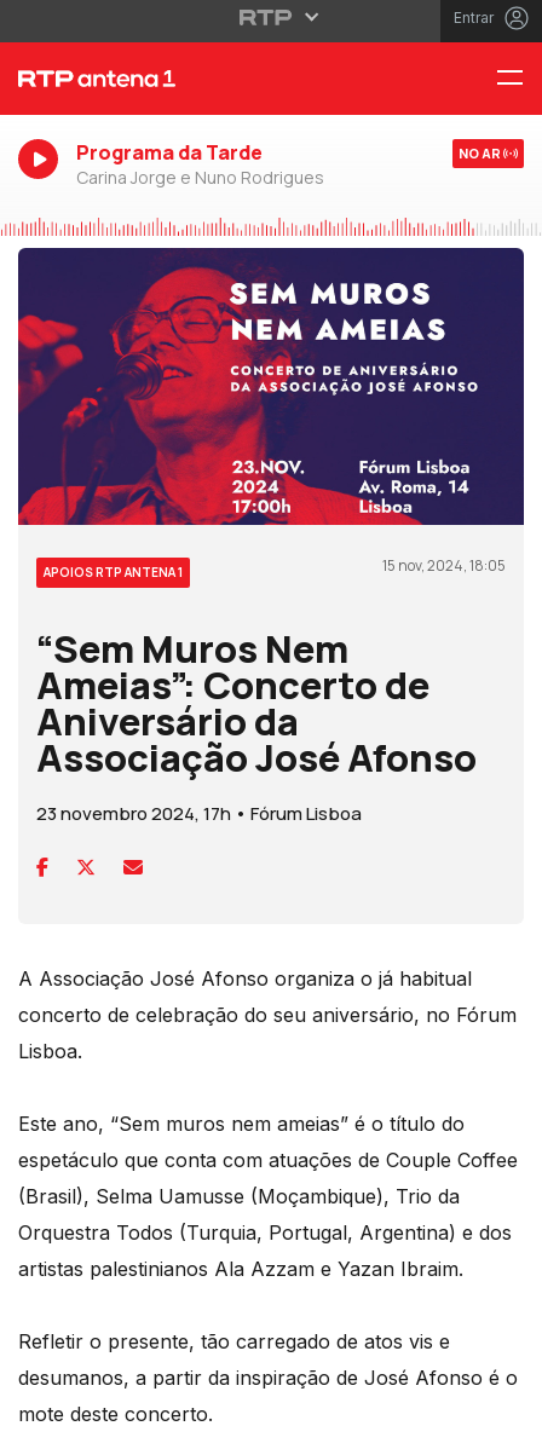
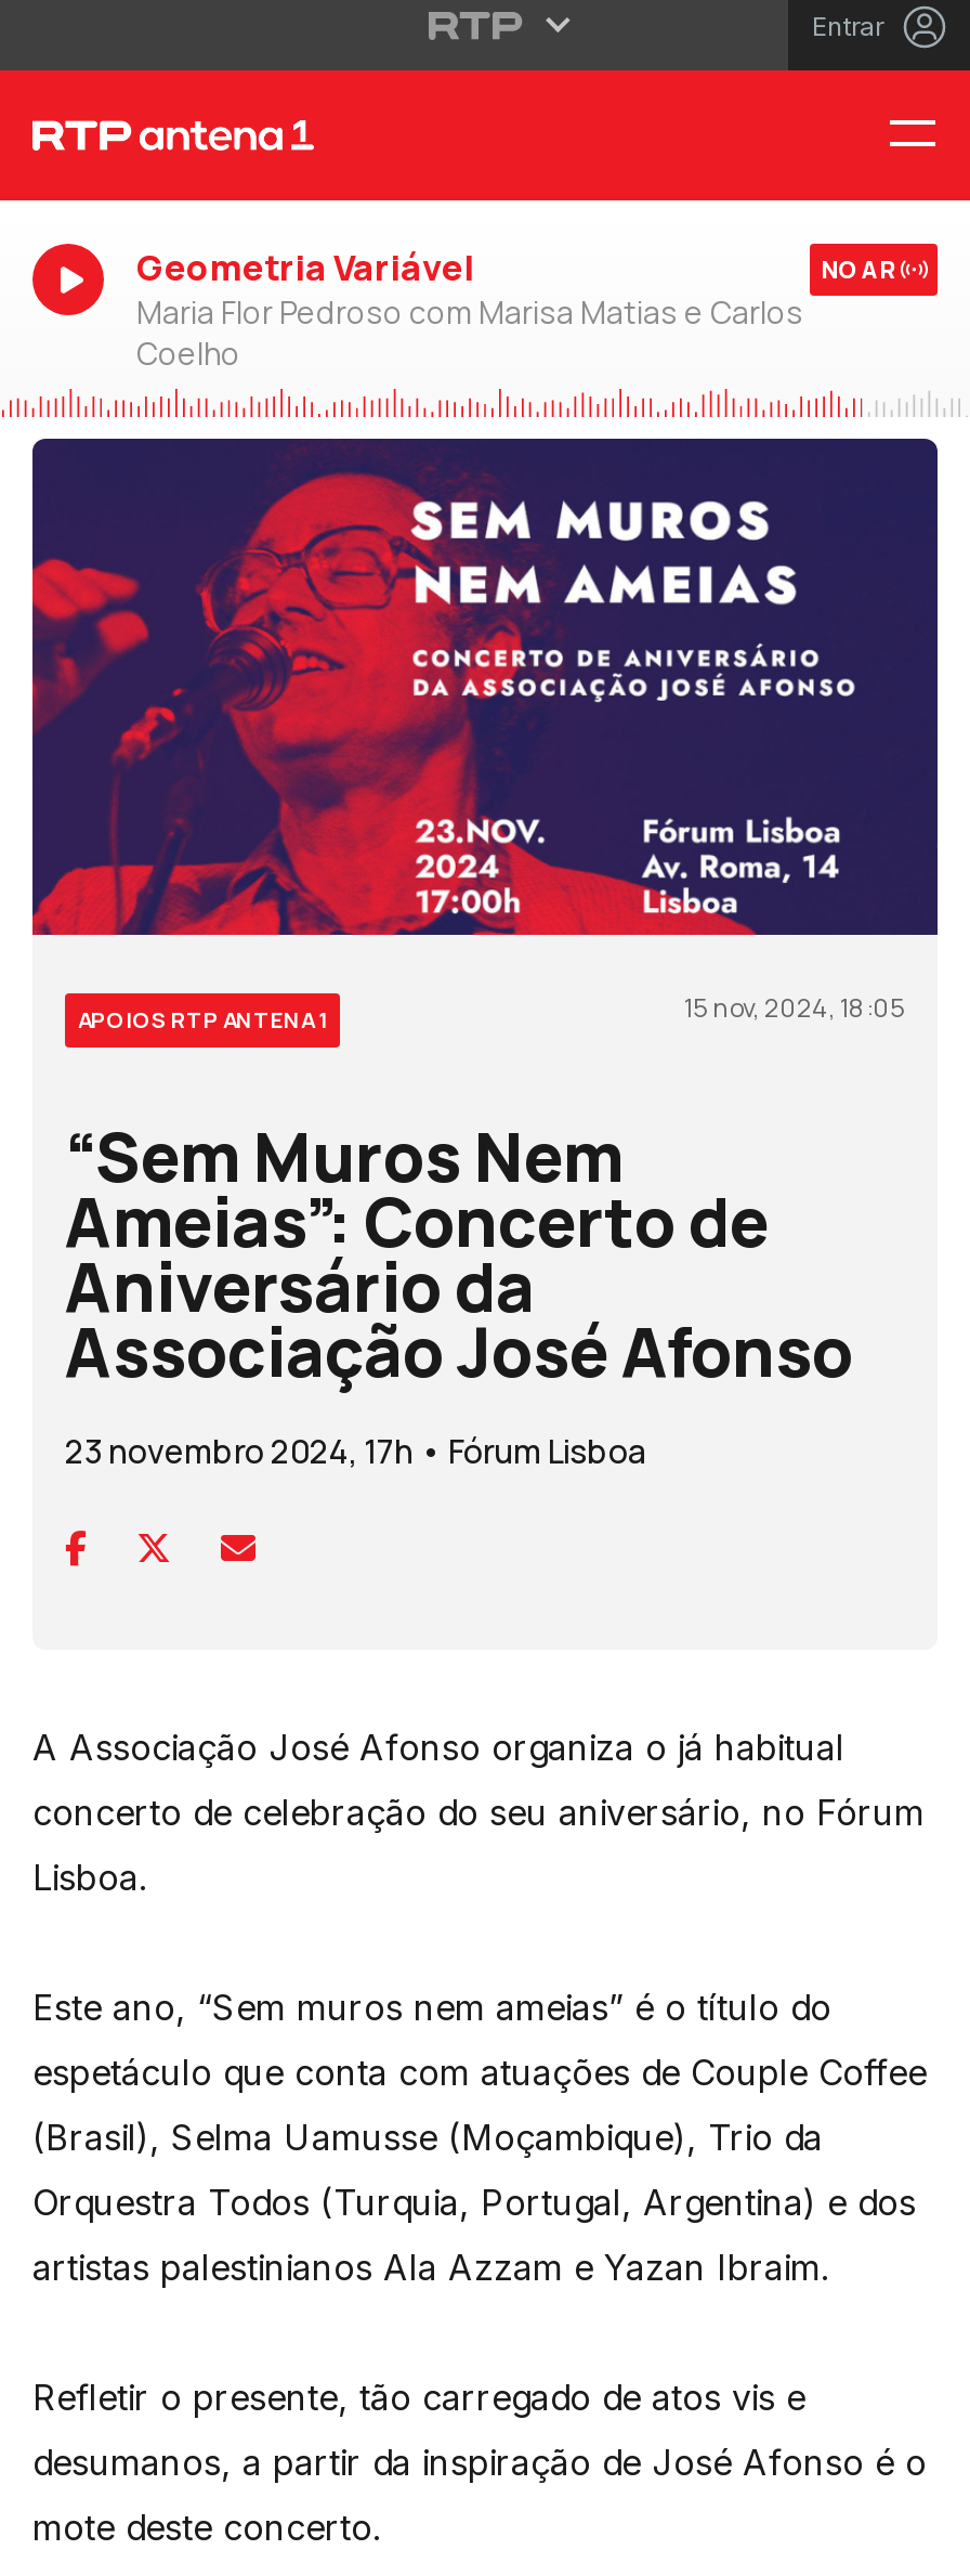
[76,139,324,189] Programa da Tarde | Carina Jorge e Nuno Rodrigues -> [136,244,803,374] Geometria Variável | Maria Flor Pedroso com Marisa Matias e Carlos | Coelho

